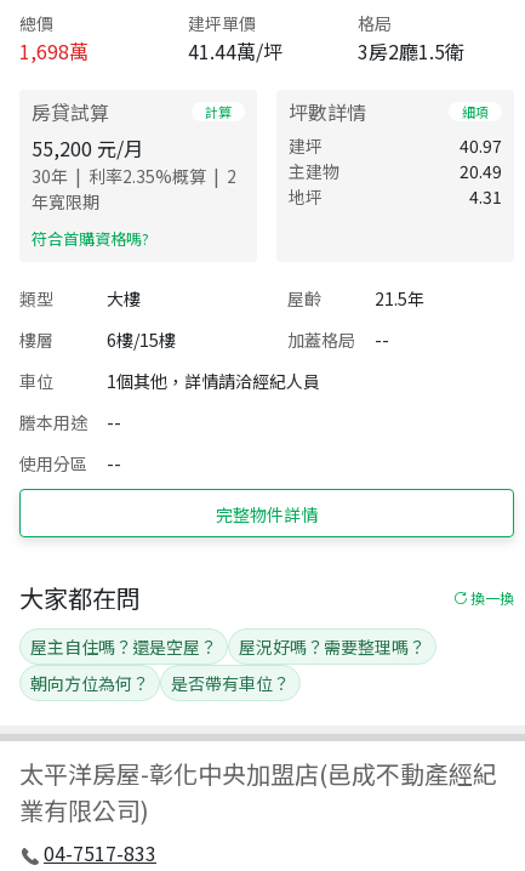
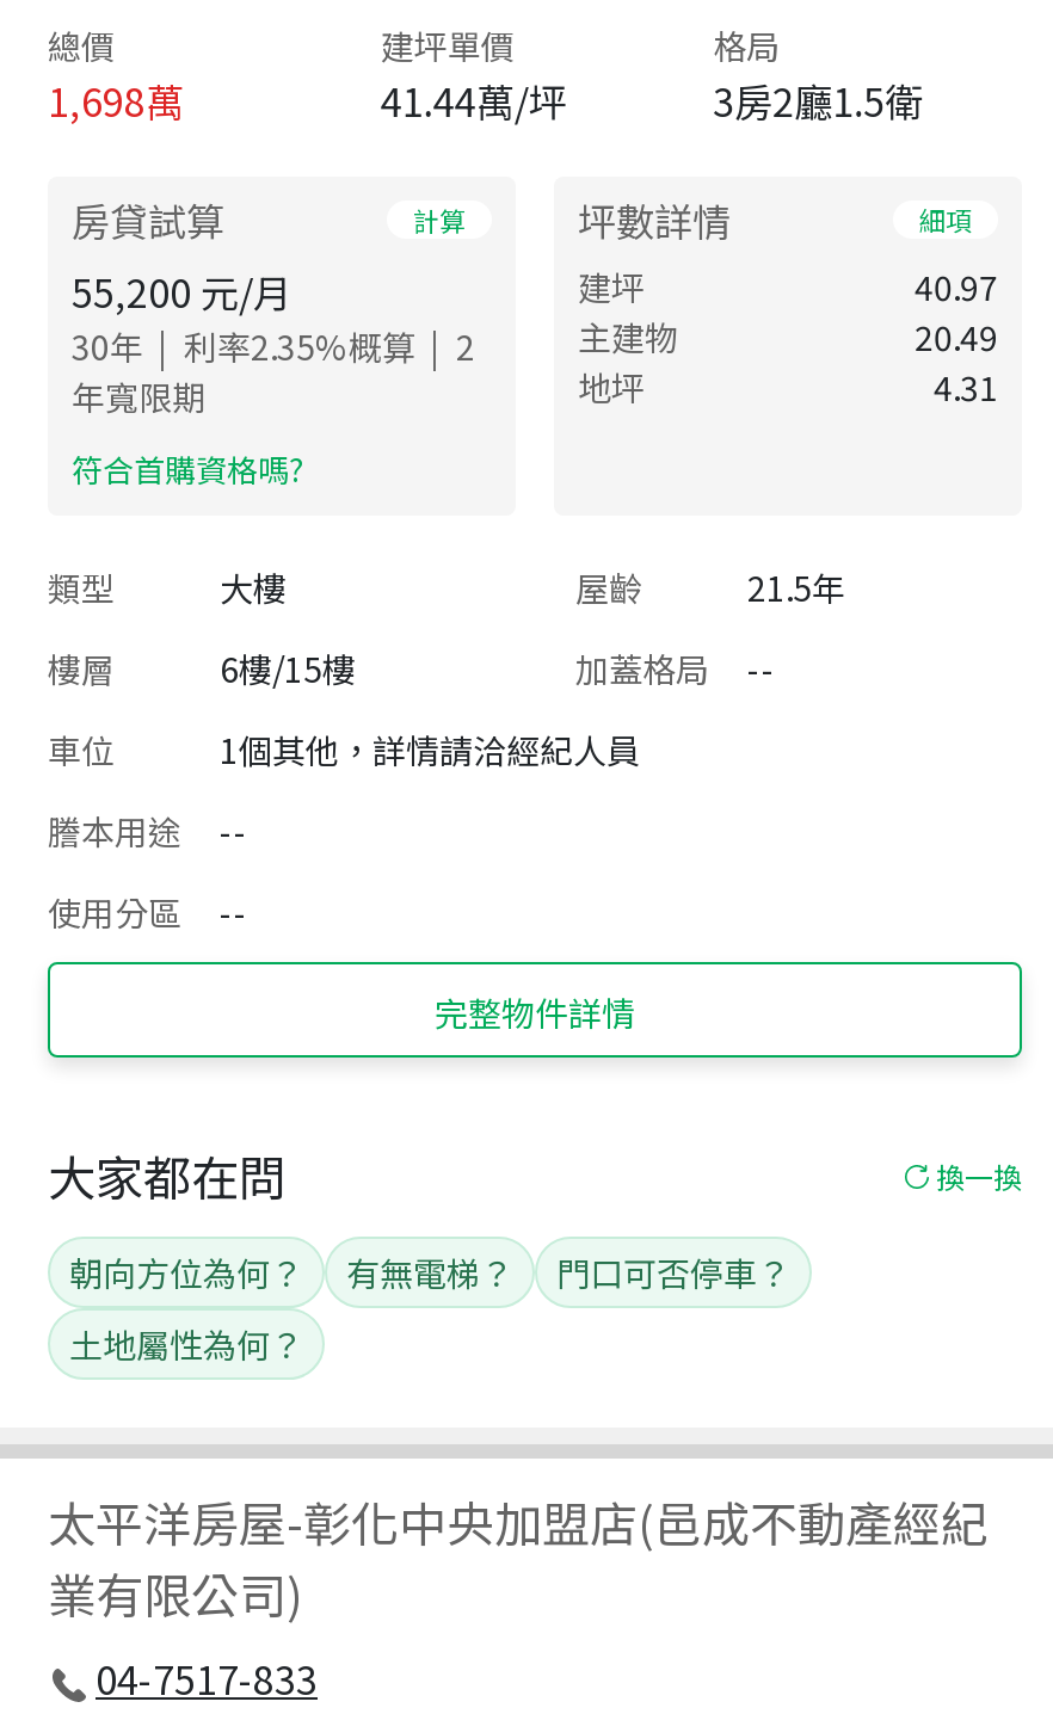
[30,634,426,658] 屋主自住嗎？還是空屋？ | 屋況好嗎？需要整理嗎？ -> none
moved [30,670,149,694] -> [69,1247,303,1295]: 朝向方位為何？
[171,670,290,694] 是否帶有車位？ -> [69,1247,790,1367] 有無電梯？ | 門口可否停車？ | 土地屬性為何？

